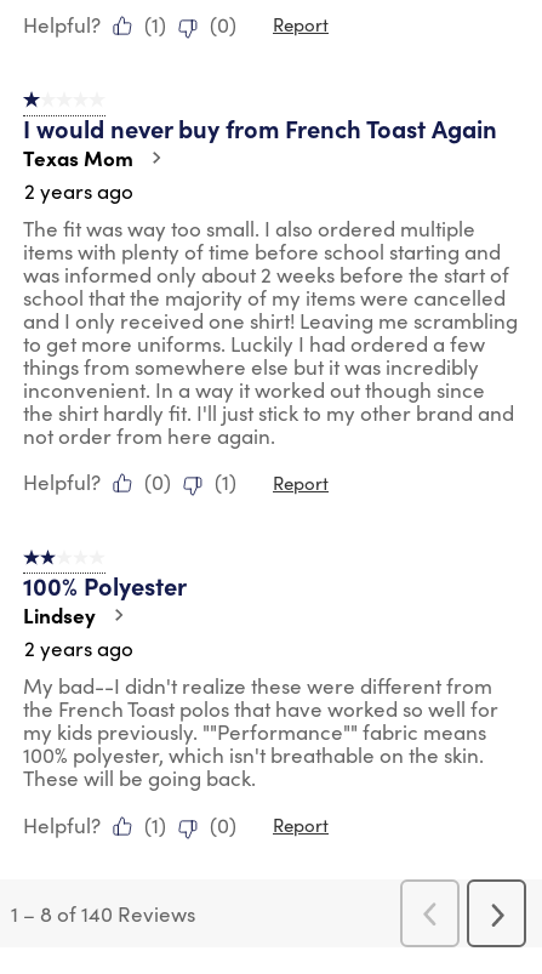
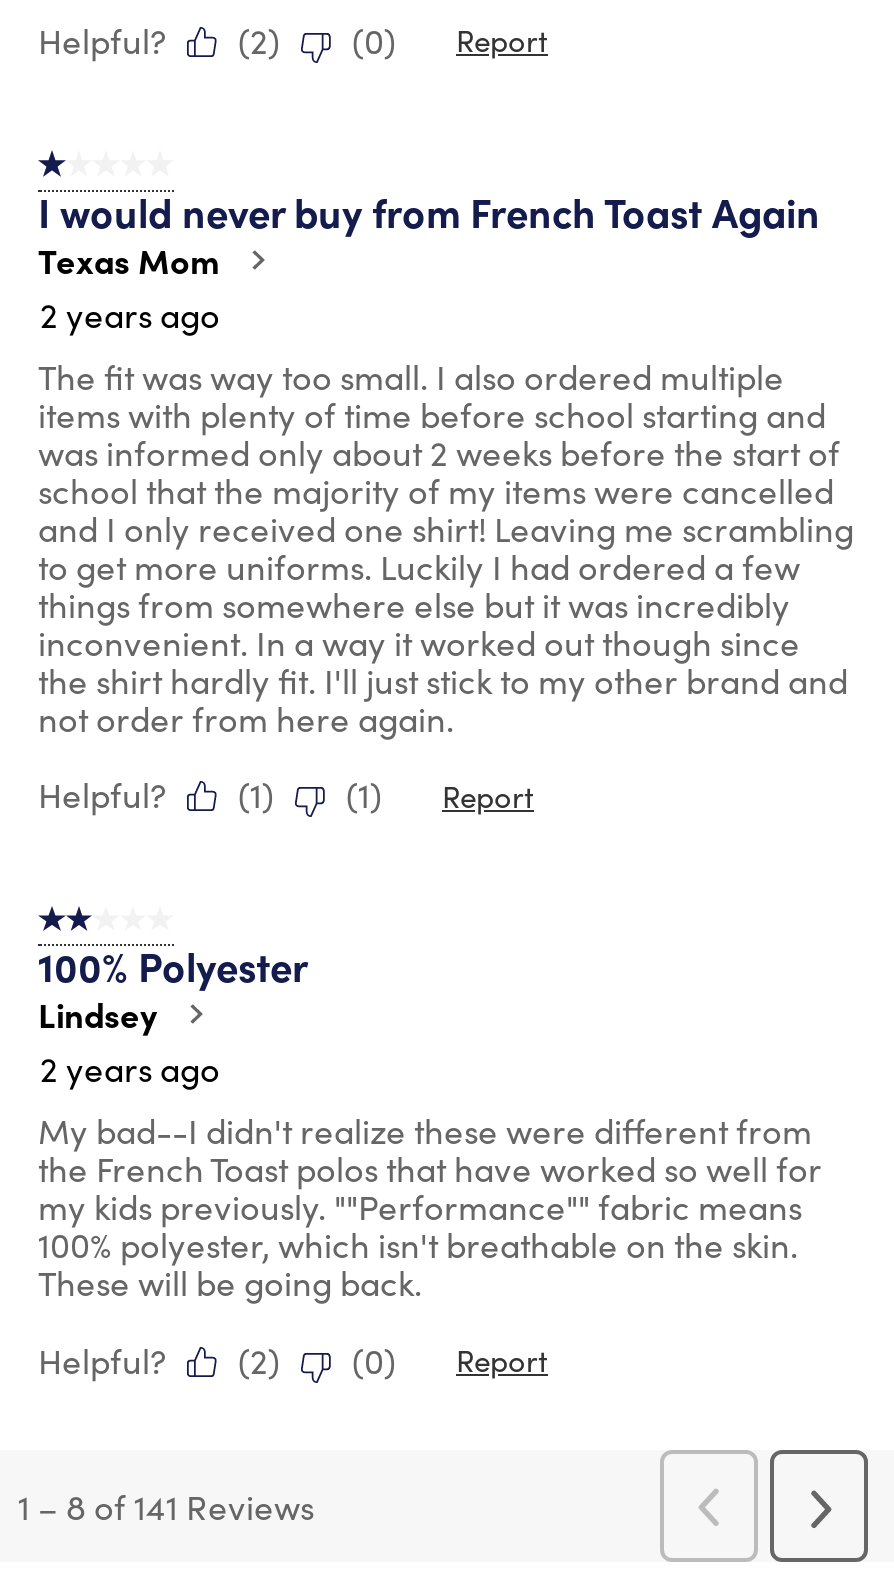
[23,11,329,39] Helpful? (1) (0) Report -> [38,18,548,64] Helpful? (2) (0) Report
[23,469,329,496] Helpful? (0) (1) Report -> [38,773,534,819] Helpful? (1) (1) Report
[23,811,329,839] Helpful? (1) (0) Report -> [38,1338,548,1384] Helpful? (2) (0) Report
[11,900,195,928] 1 – 8 of 140 Reviews -> [18,1484,314,1530] 1 – 8 of 141 Reviews

